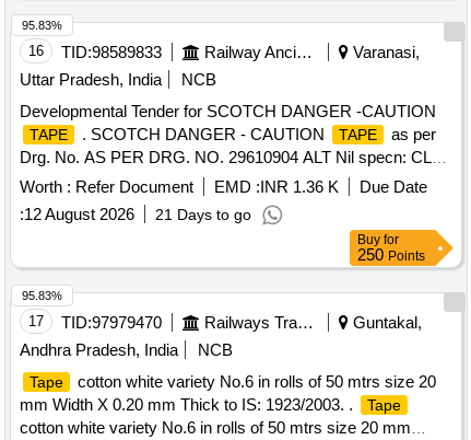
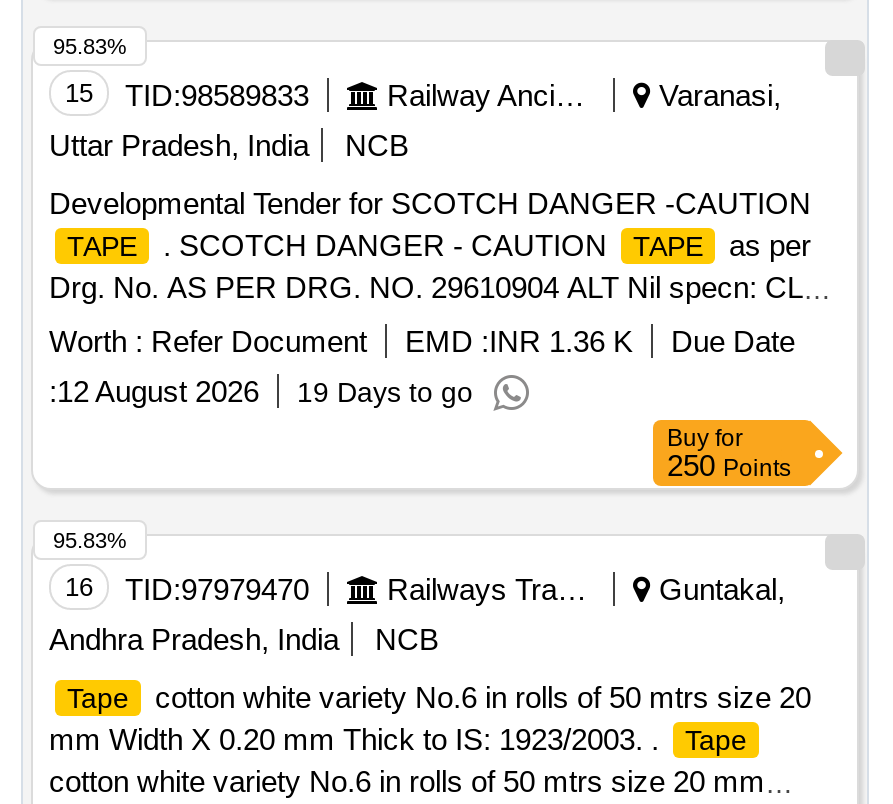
[28,43,162,62] 16 TID:98589833 -> [65,78,309,112] 15 TID:98589833
[20,205,251,224] :12 August 2026 21 Days to go -> [49,374,473,408] :12 August 2026 19 Days to go
[28,313,162,332] 17 TID:97979470 -> [65,572,309,606] 16 TID:97979470

